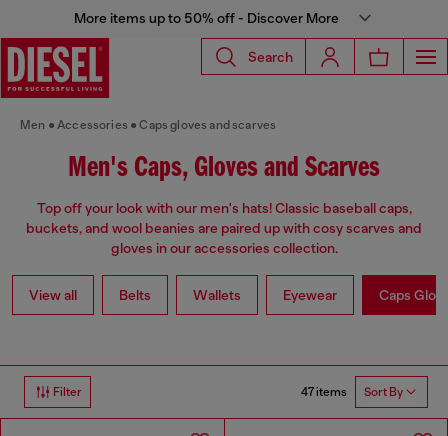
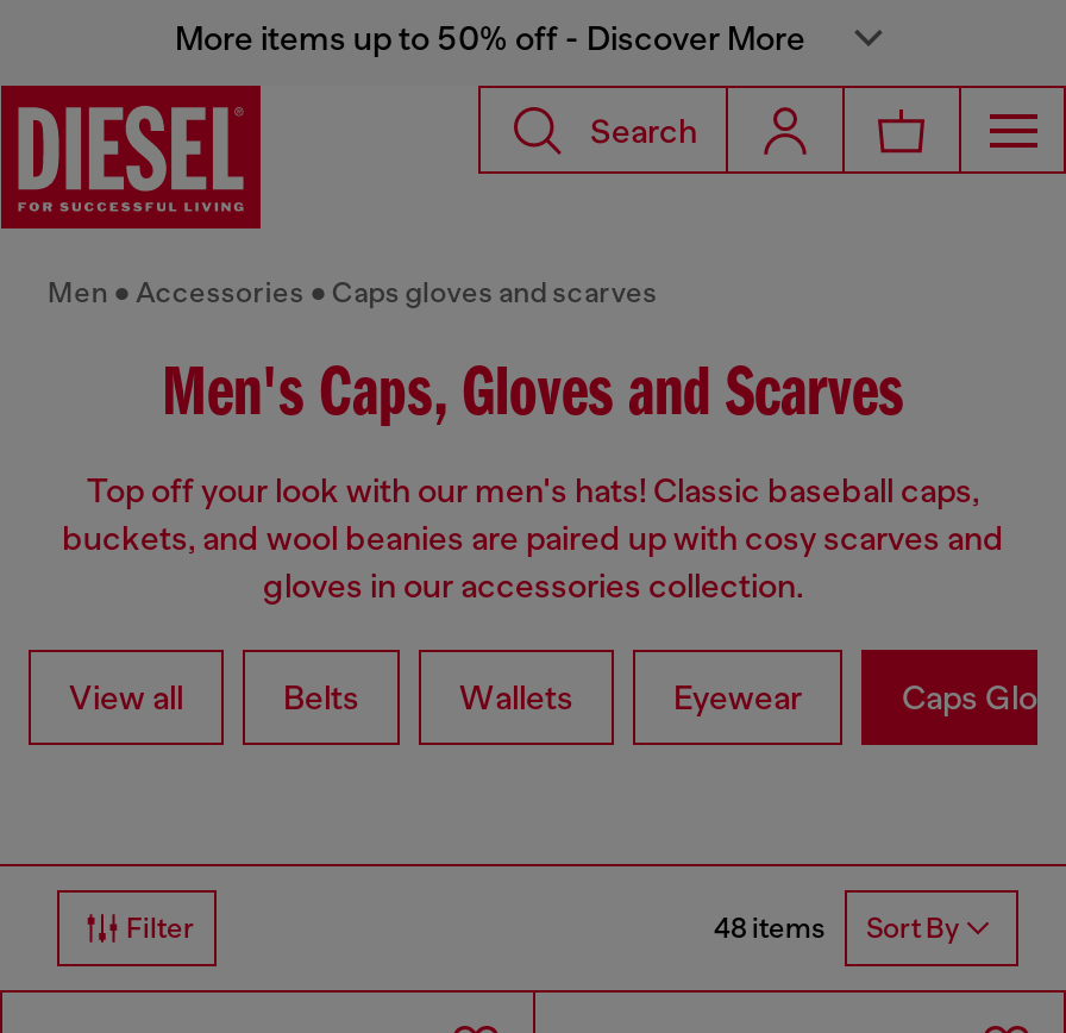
[301,385,403,399] 47 items Sort By -> [714,911,959,946] 48 items Sort By

